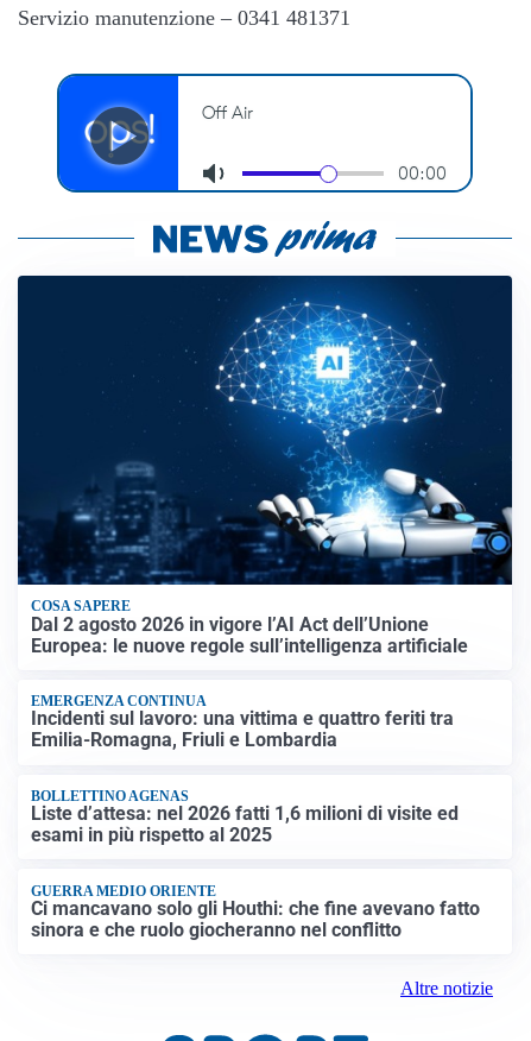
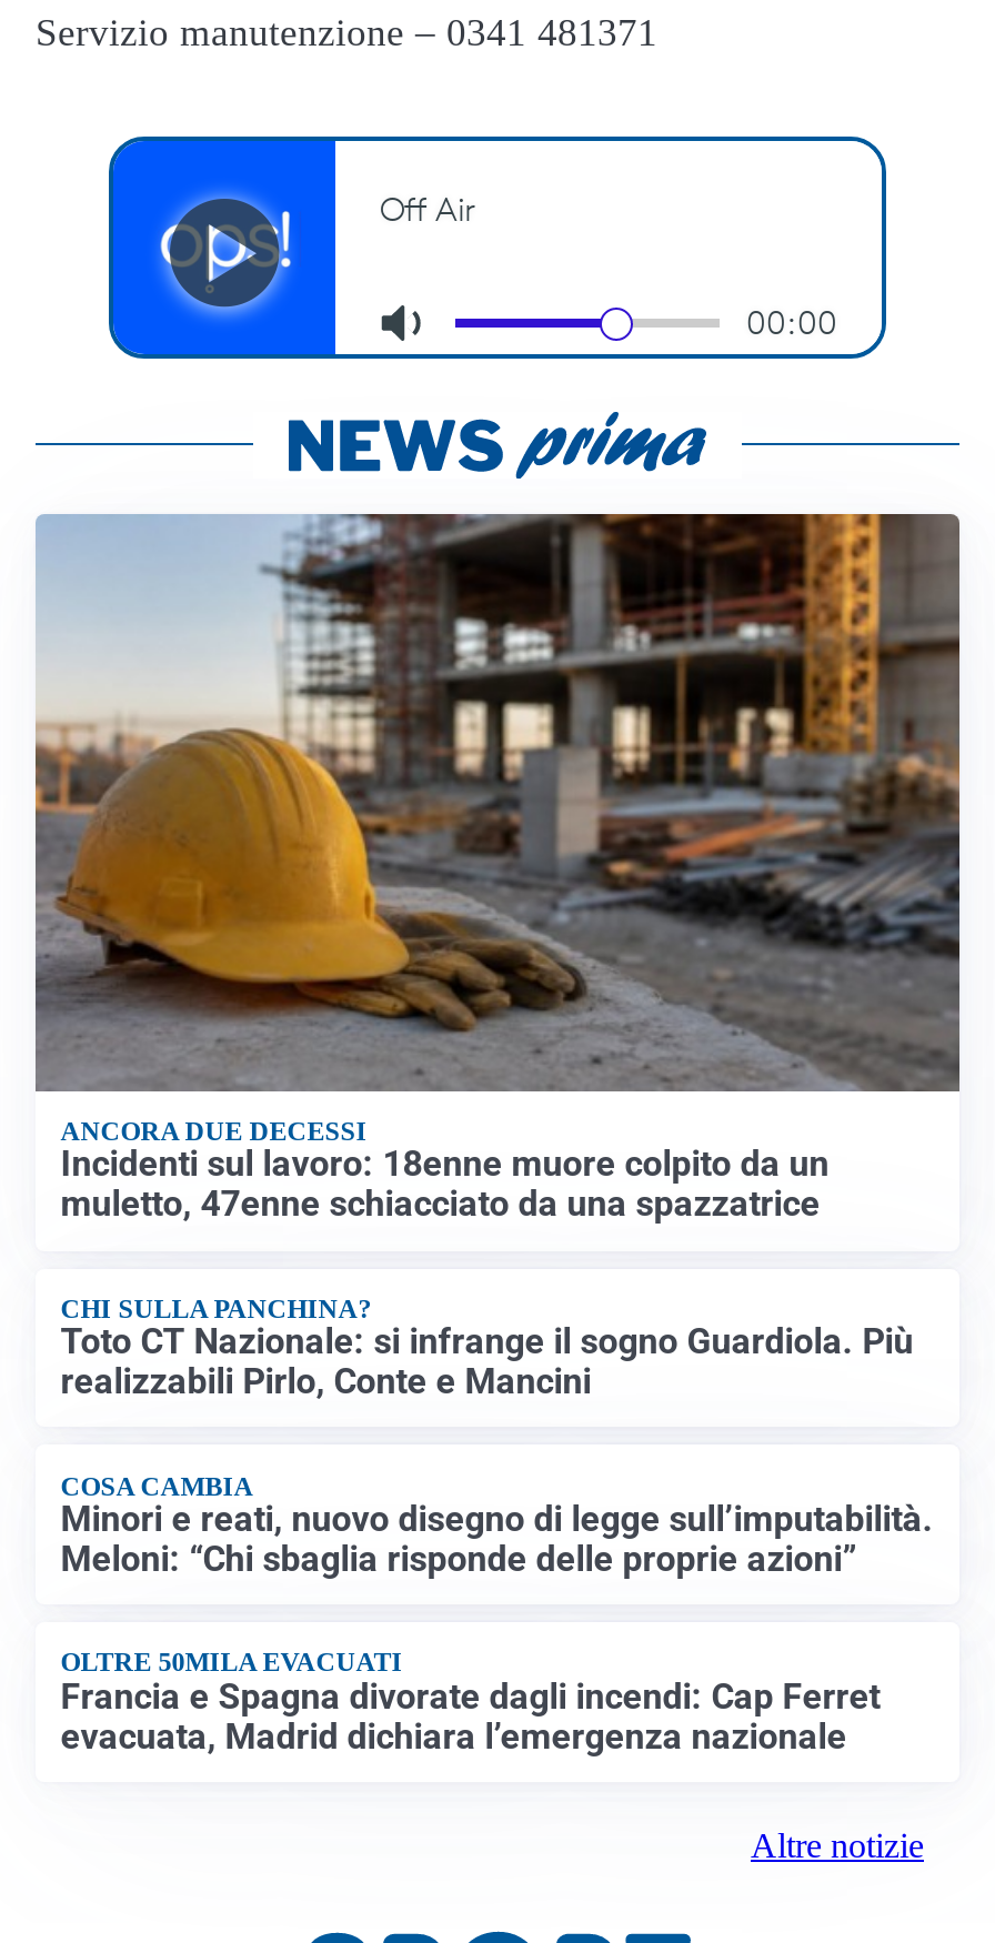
[17,275,513,657] [image] | COSA SAPERE | Dal 2 agosto 2026 in vigore l’AI Act dell’Unione | Europea: le nuove regole sull’intelligenza artificiale -> [33,511,962,1225] [image] | ANCORA DUE DECESSI | Incidenti sul lavoro: 18enne muore colpito da un | muletto, 47enne schiacciato da una spazzatrice
[31,693,454,752] EMERGENZA CONTINUA | Incidenti sul lavoro: una vittima e quattro feriti tra | Emilia-Romagna, Friuli e Lombardia -> [60,1292,913,1402] CHI SULLA PANCHINA? | Toto CT Nazionale: si infrange il sogno Guardiola. Più | realizzabili Pirlo, Conte e Mancini
[31,788,459,846] BOLLETTINO AGENAS | Liste d’attesa: nel 2026 fatti 1,6 milioni di visite ed | esami in più rispetto al 2025 -> [60,1470,933,1579] COSA CAMBIA | Minori e reati, nuovo disegno di legge sull’imputabilità. | Meloni: “Chi sbaglia risponde delle proprie azioni”
[31,882,480,941] GUERRA MEDIO ORIENTE | Ci mancavano solo gli Houthi: che fine avevano fatto | sinora e che ruolo giocheranno nel conflitto -> [60,1647,880,1756] OLTRE 50MILA EVACUATI | Francia e Spagna divorate dagli incendi: Cap Ferret | evacuata, Madrid dichiara l’emergenza nazionale

